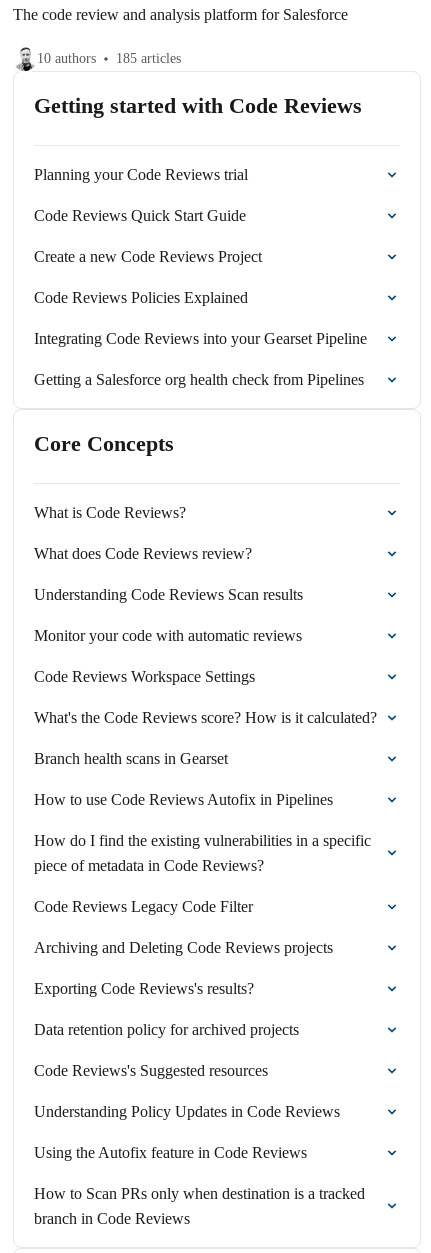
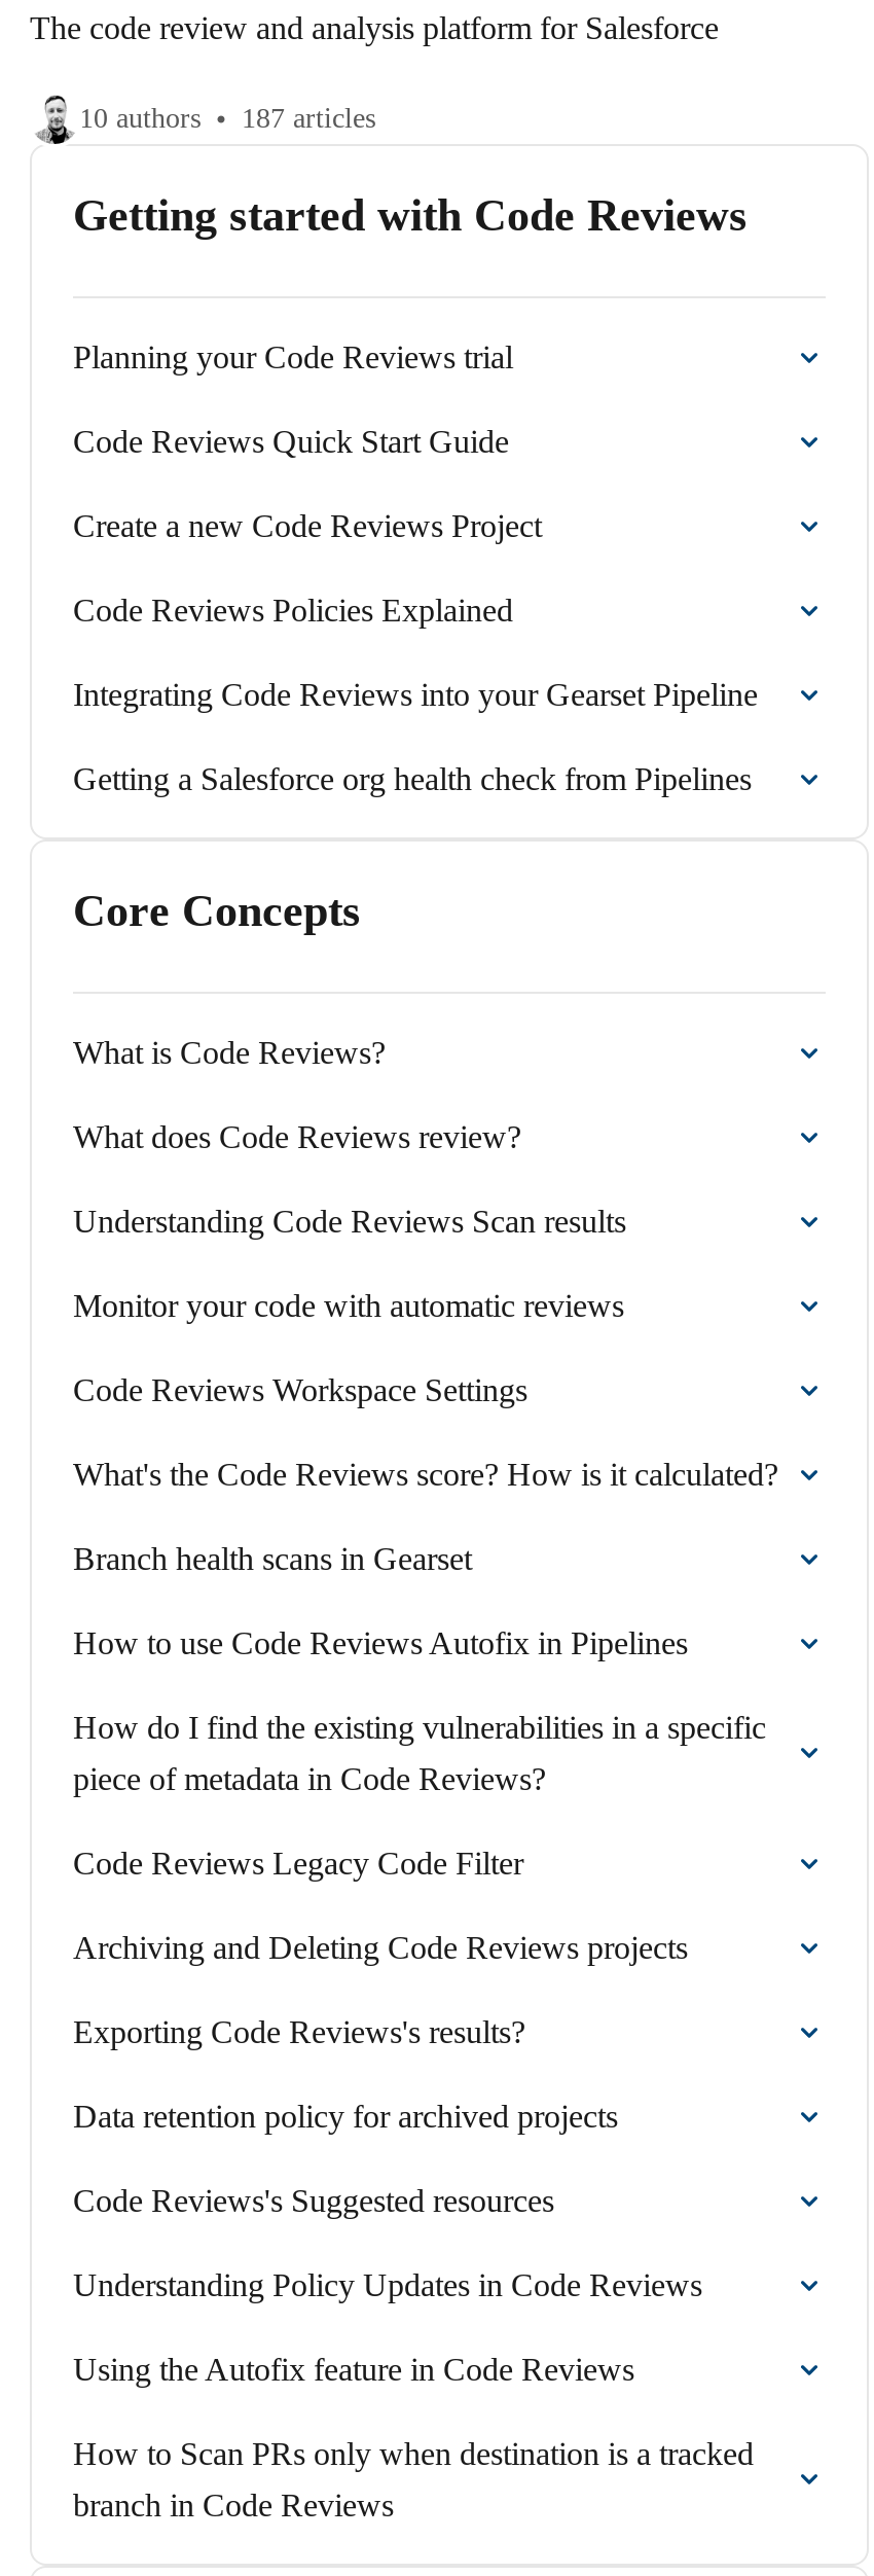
[37,51,181,66] 10 authors 185 articles -> [79,103,375,134] 10 authors 187 articles

